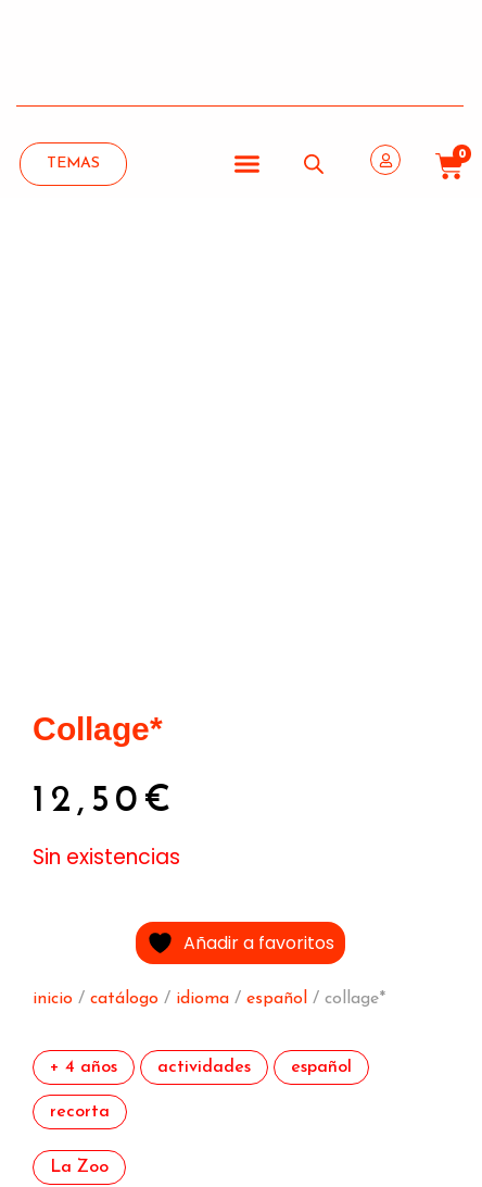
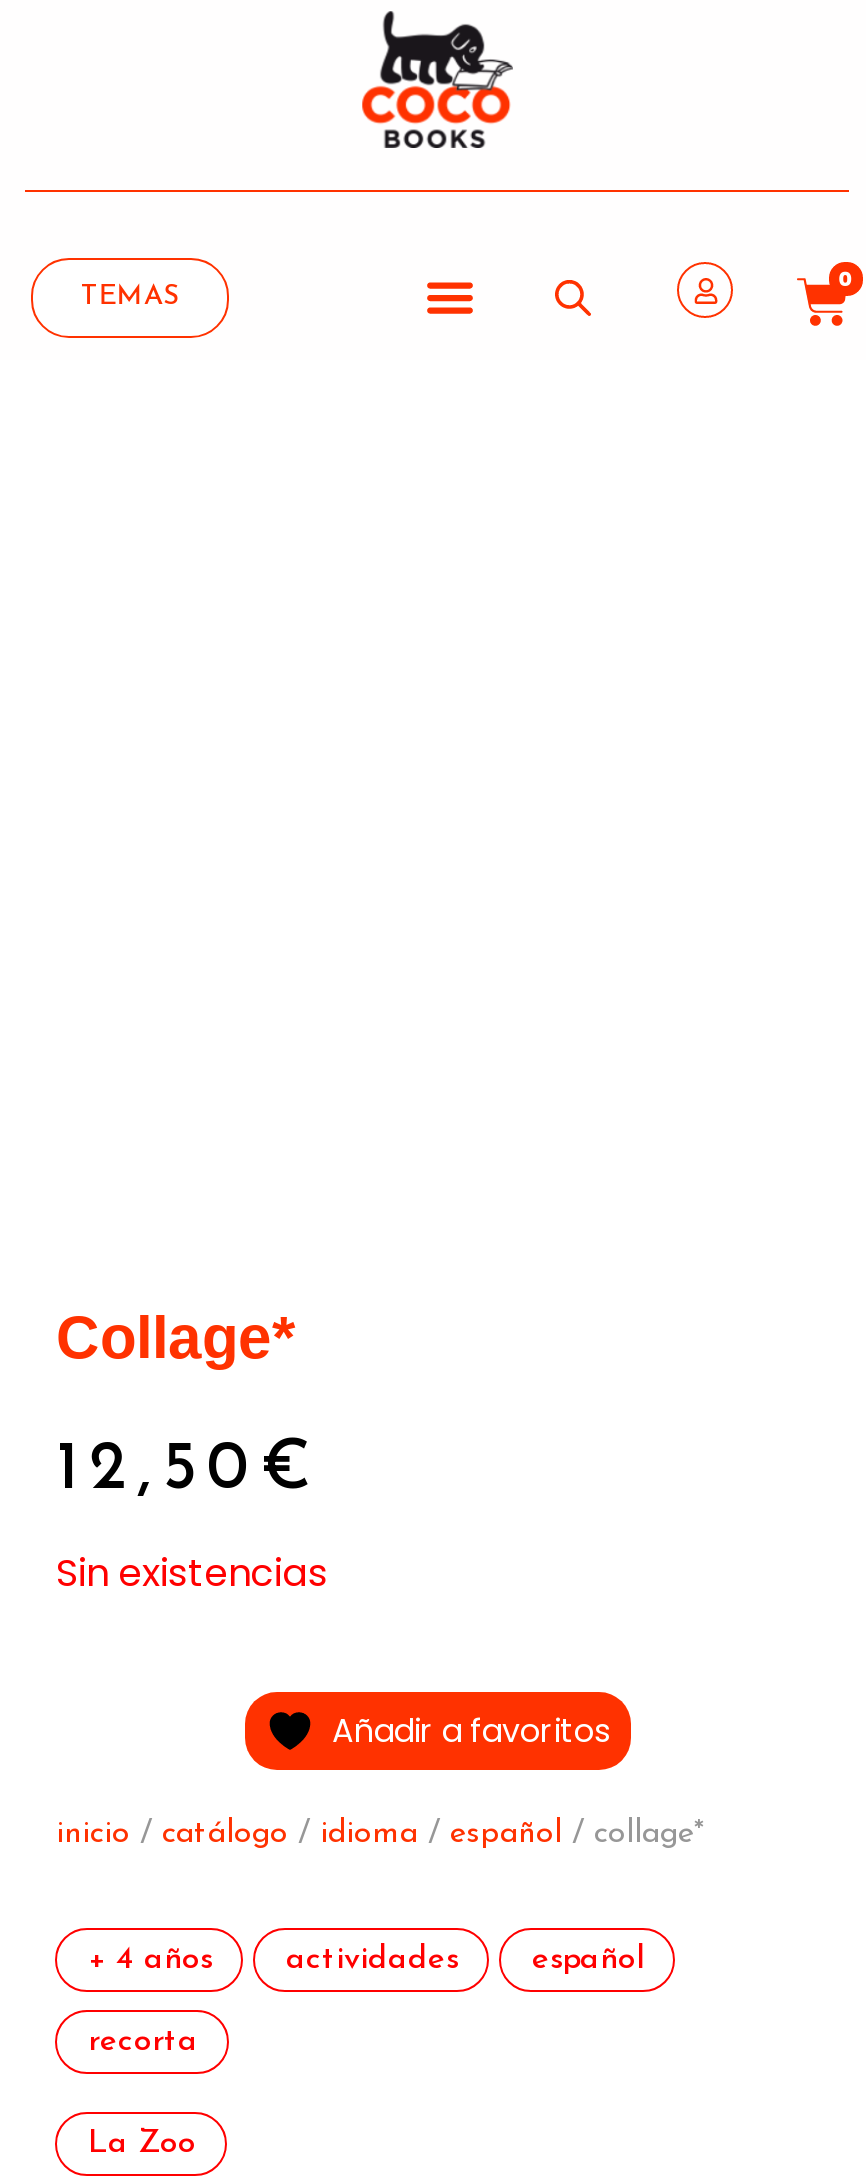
none -> [359,10,513,150] [image]

